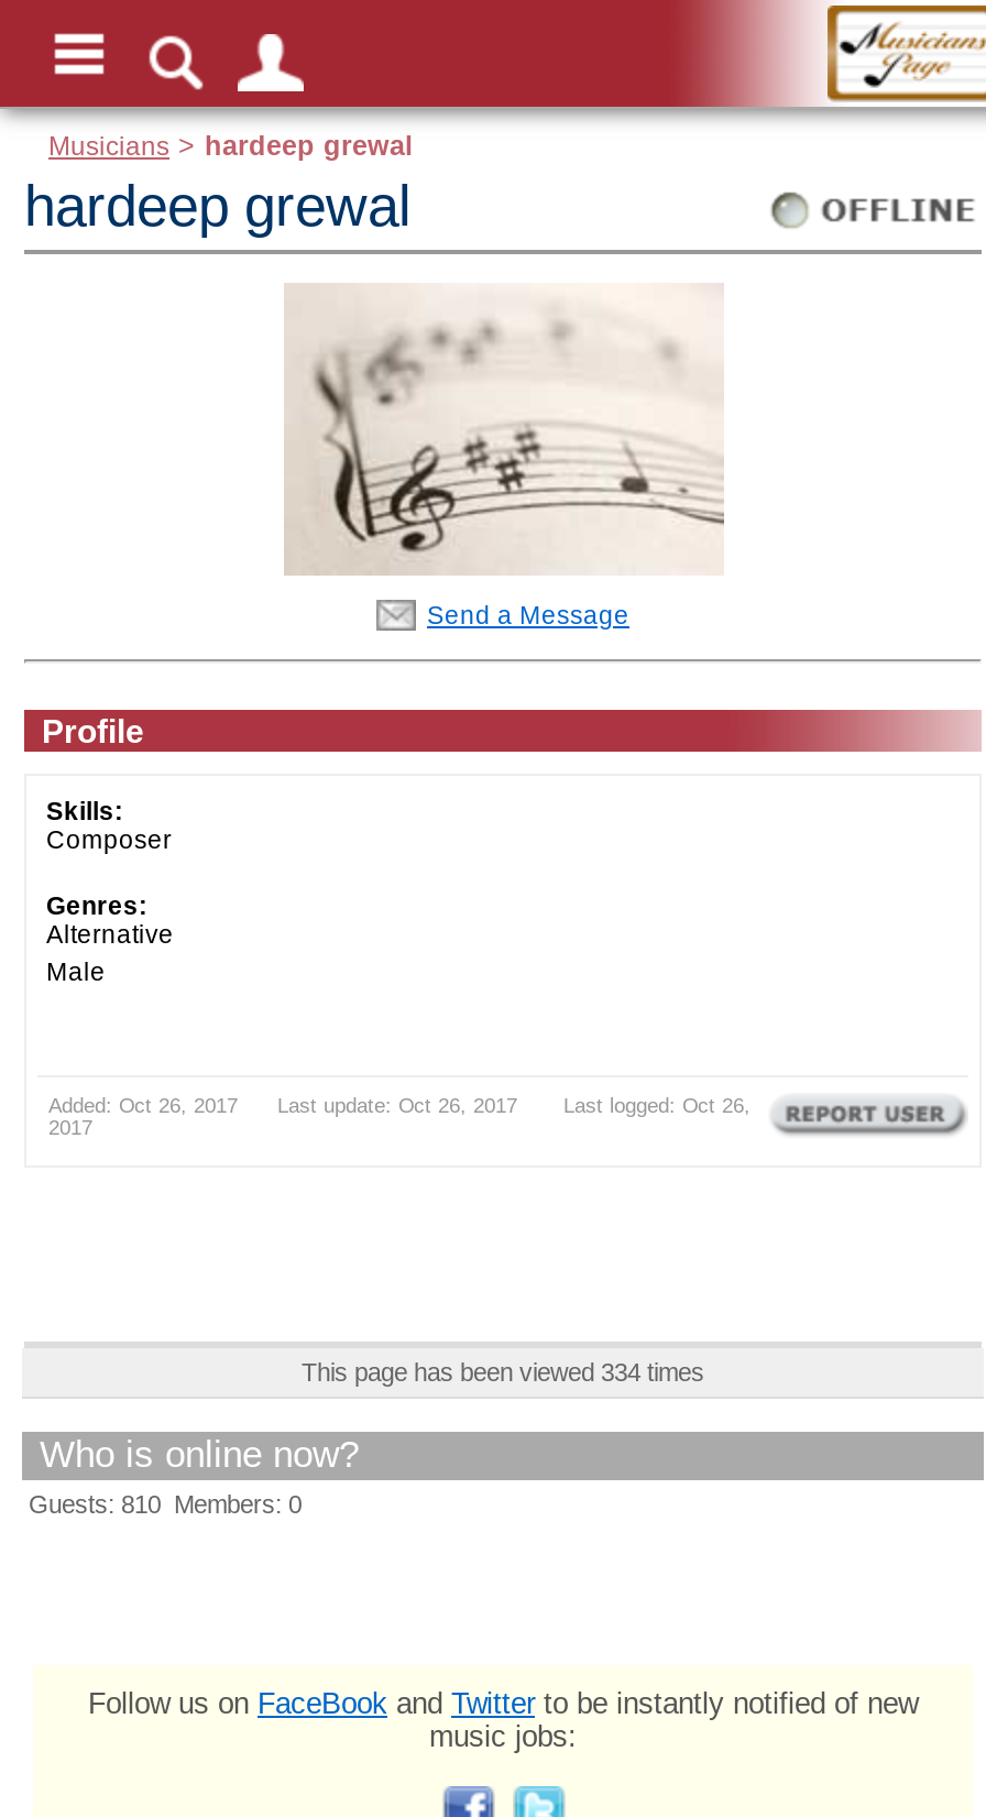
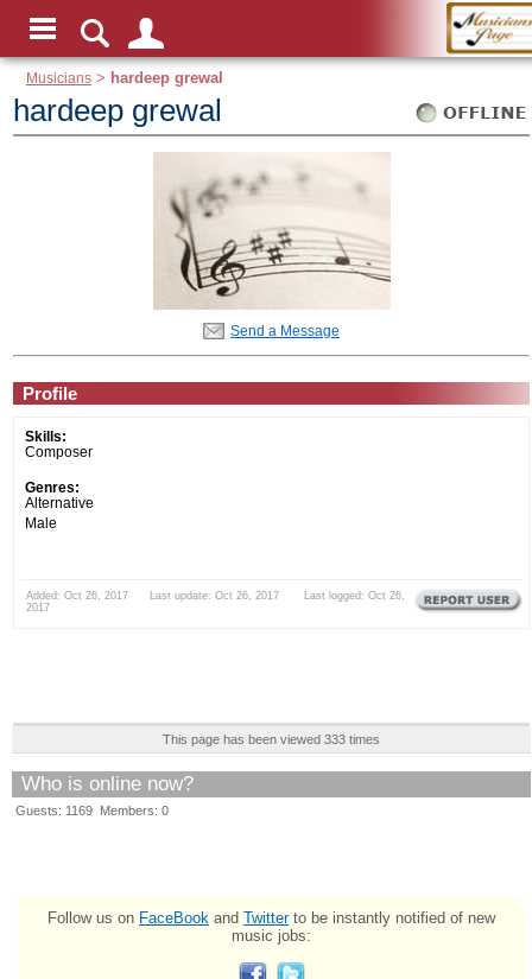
[302,1359,704,1385] This page has been viewed 334 times -> [163,732,380,746] This page has been viewed 333 times
[29,1491,302,1517] Guests: 810 Members: 0 -> [15,803,169,817] Guests: 1169 Members: 0

